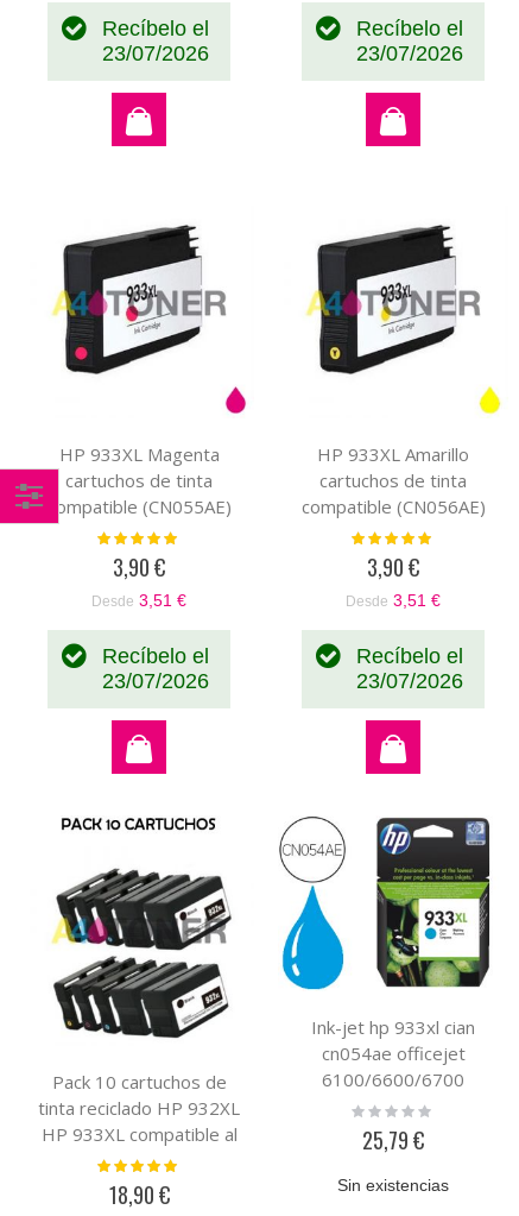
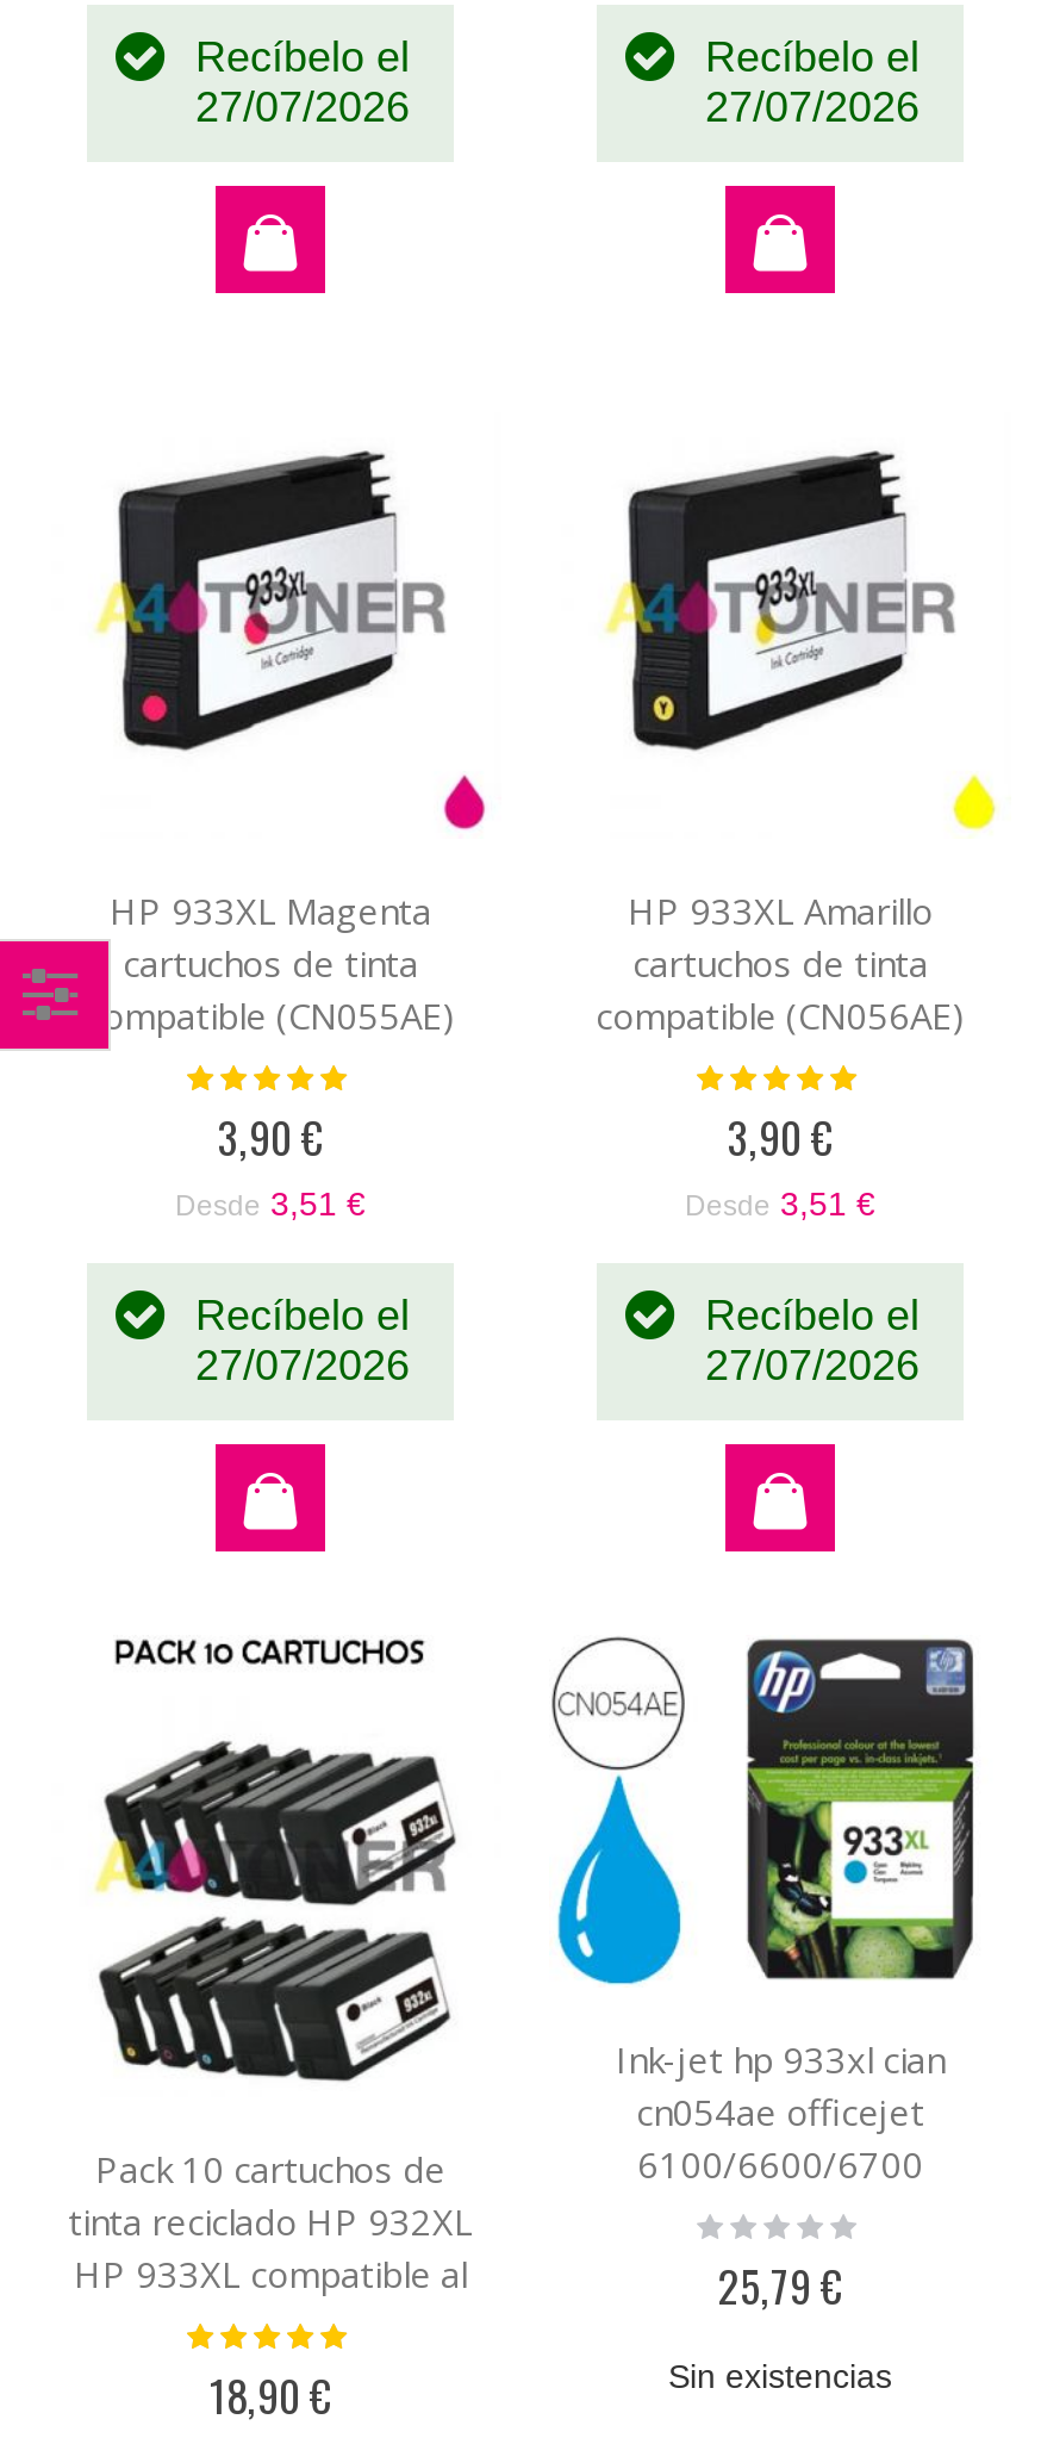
[102,42,208,65] 23/07/2026 -> [195,83,410,131] 27/07/2026
[356,42,463,65] 23/07/2026 -> [705,83,920,131] 27/07/2026
[102,670,208,693] 23/07/2026 -> [195,1342,410,1390] 27/07/2026
[356,670,463,693] 23/07/2026 -> [705,1342,920,1390] 27/07/2026

